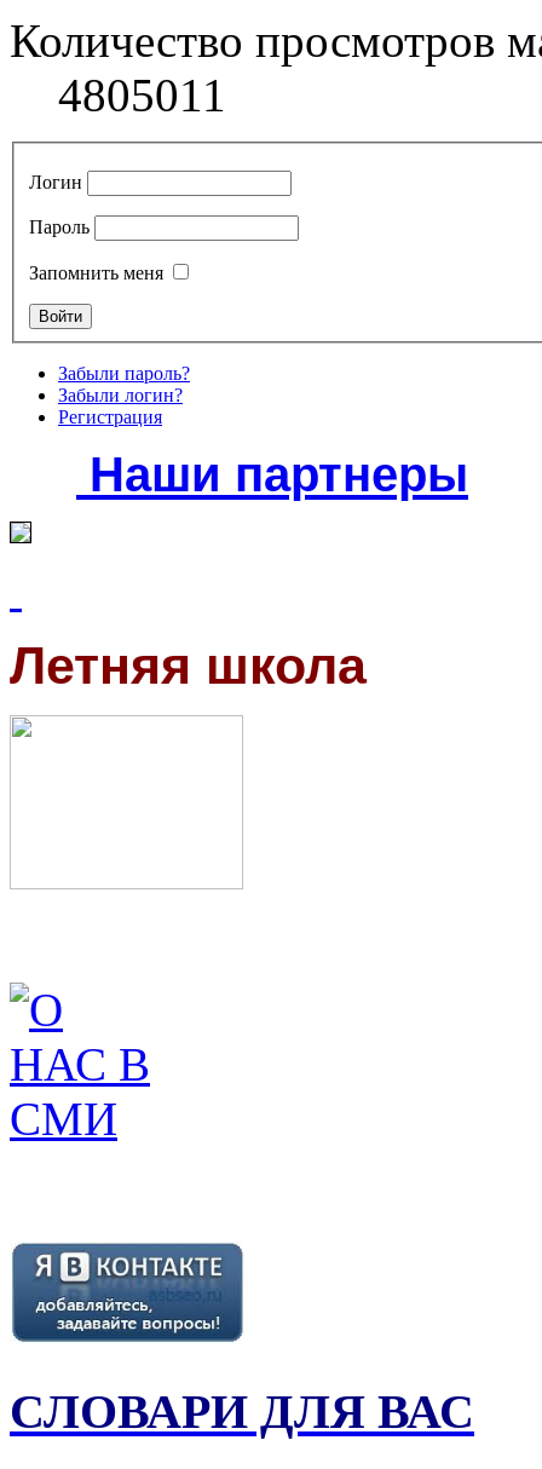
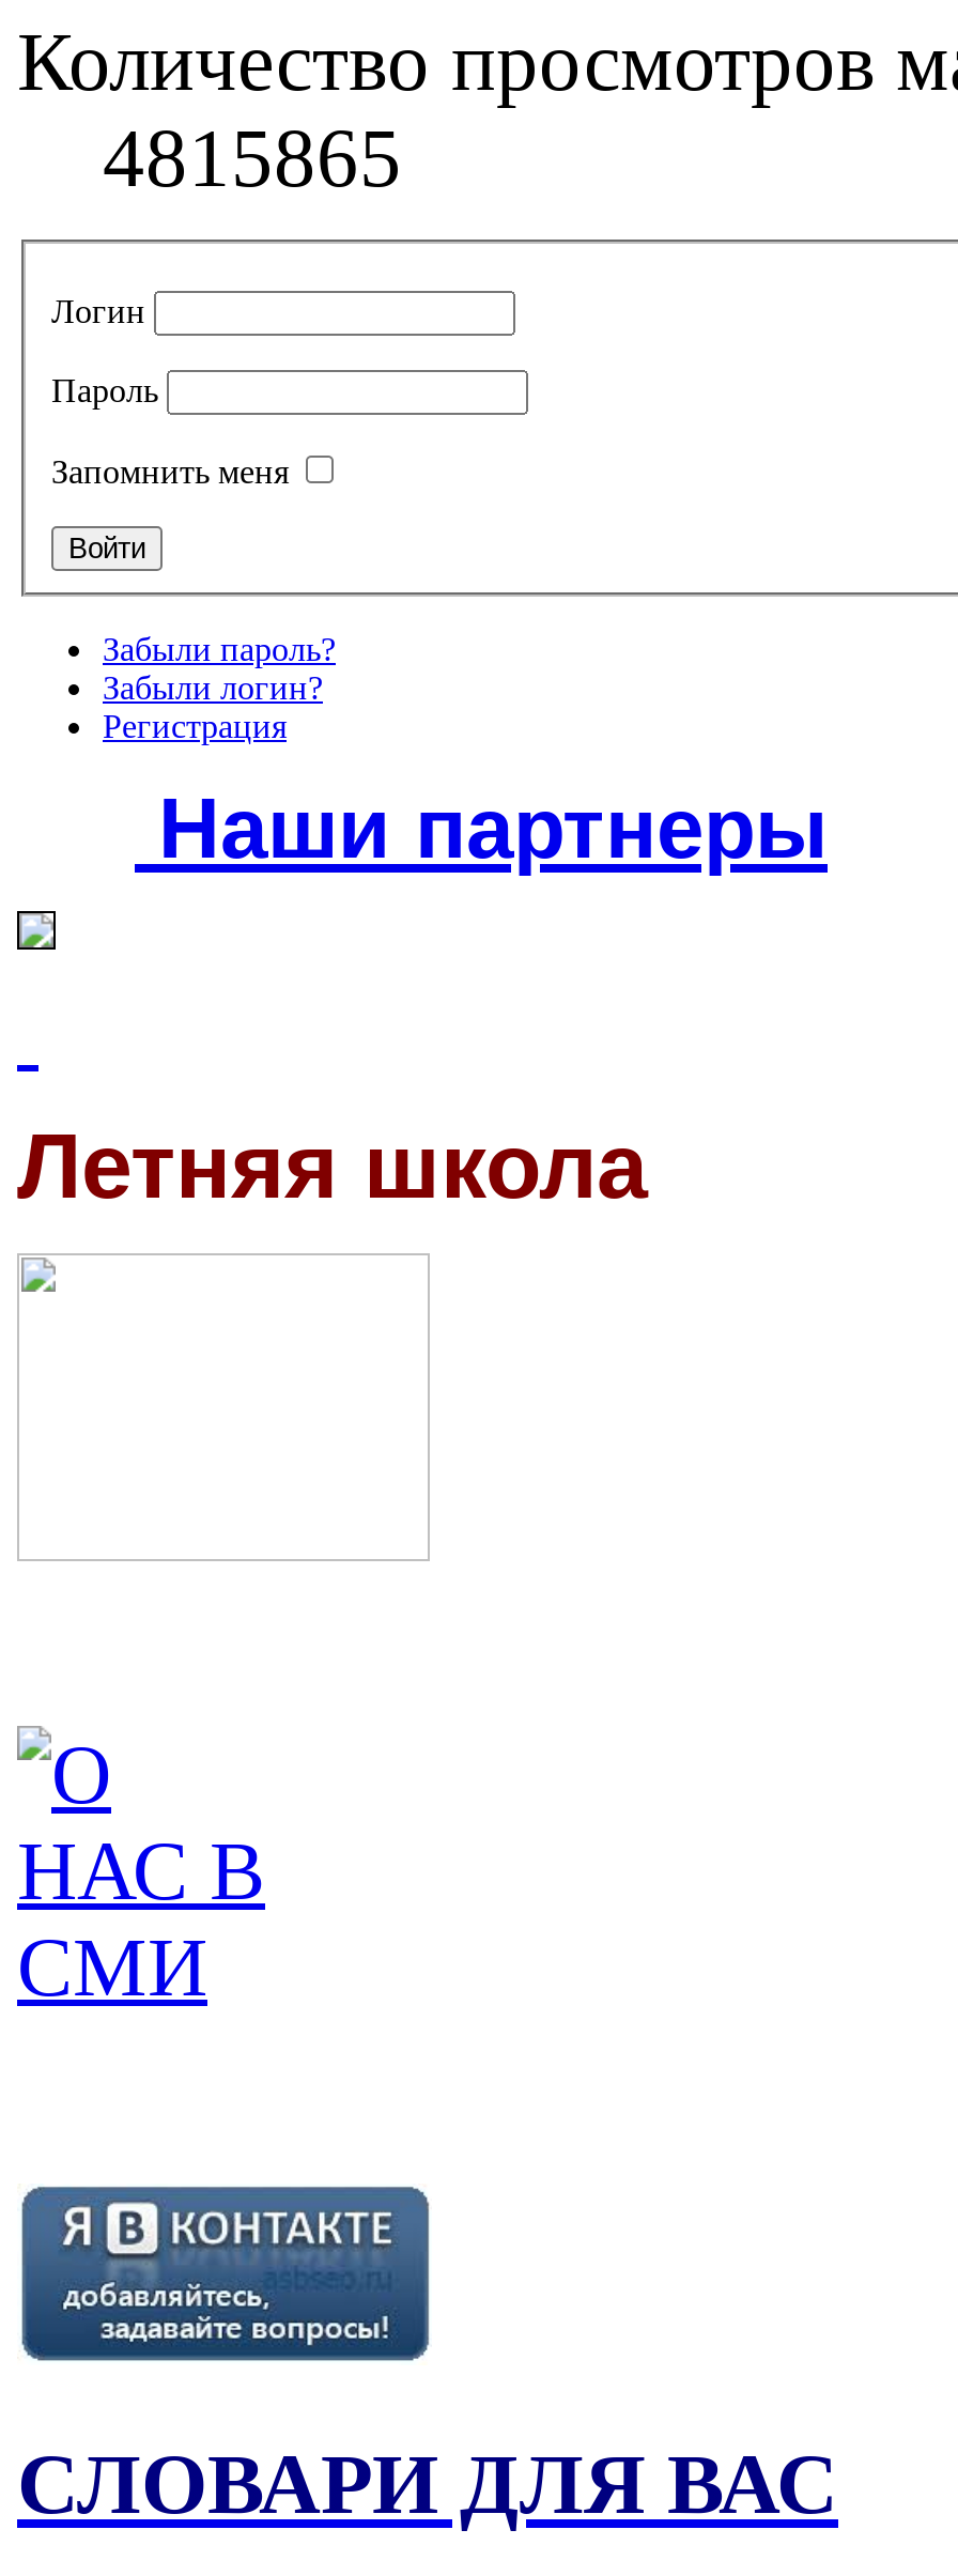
[58,69,226,121] 4805011 -> [103,112,402,204] 4815865

